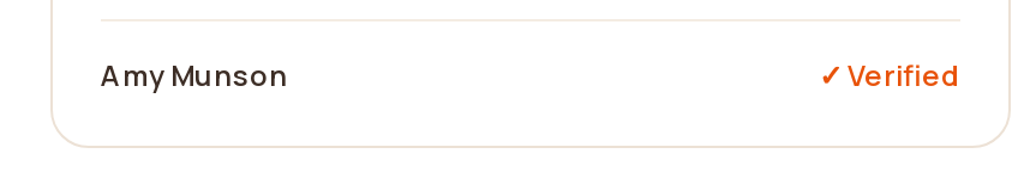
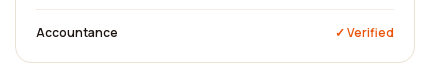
[101,55,288,96] Amy Munson -> [36,24,118,41] Accountance

